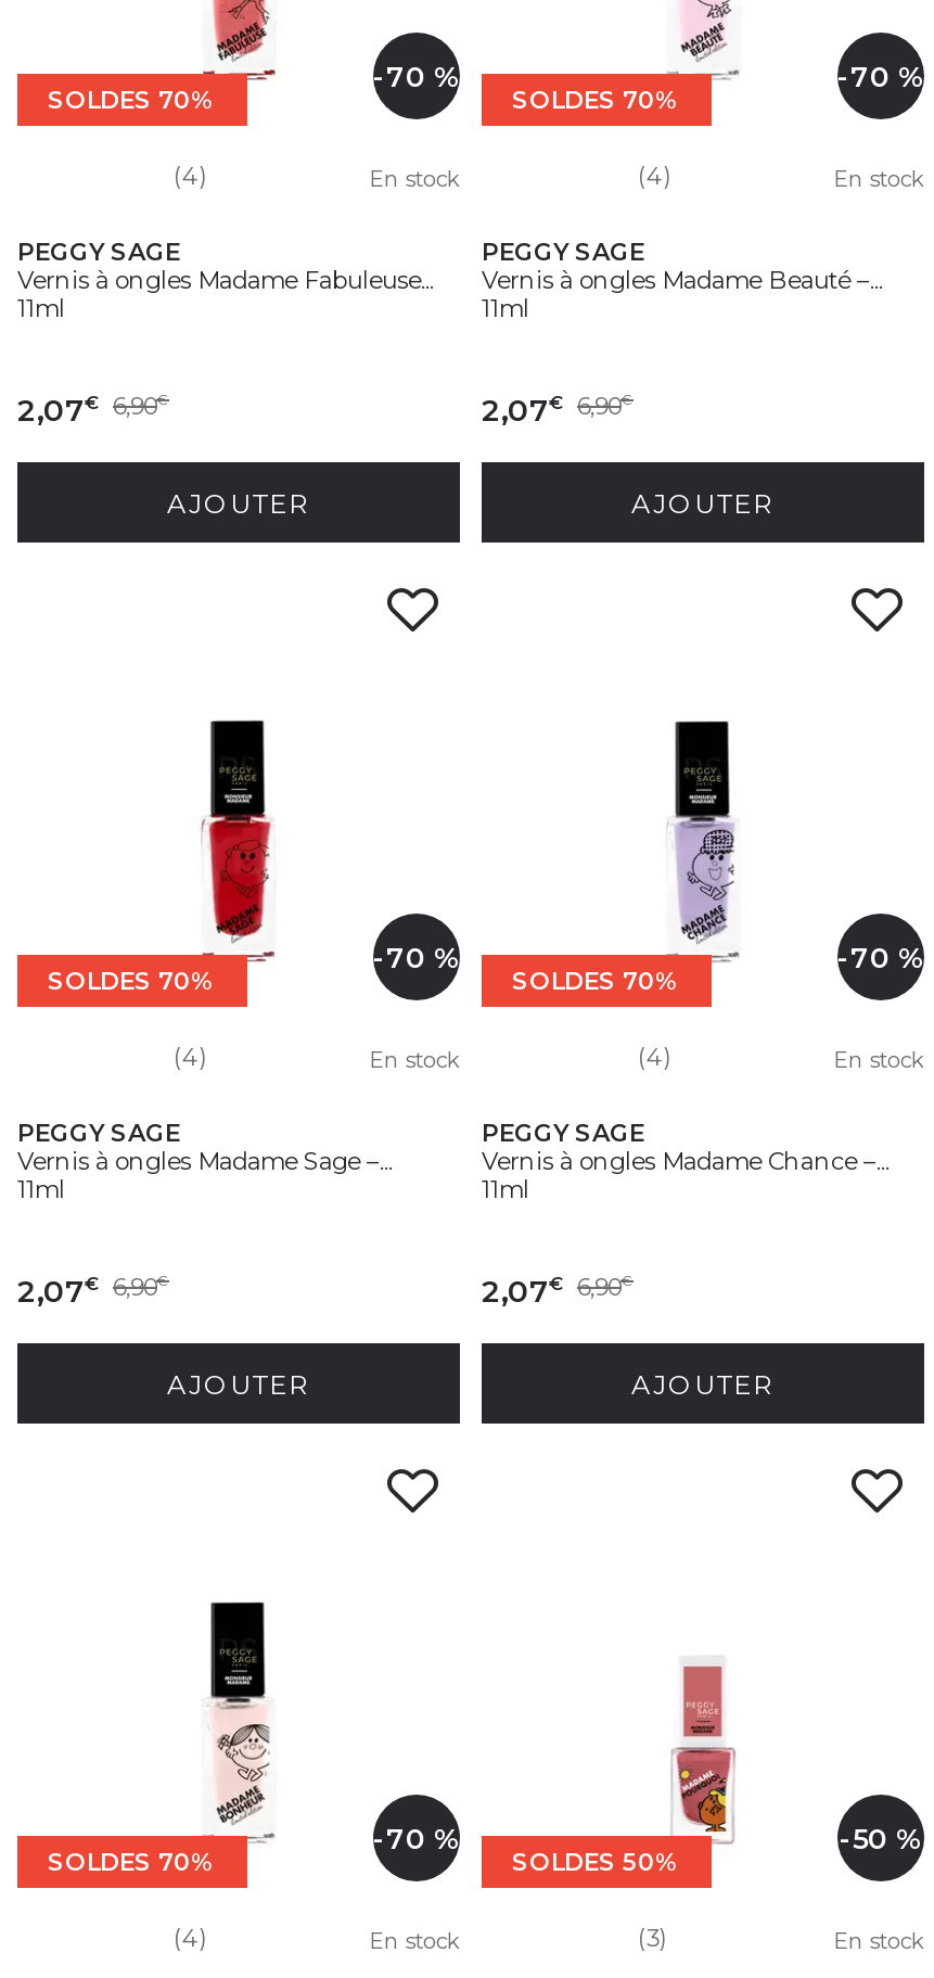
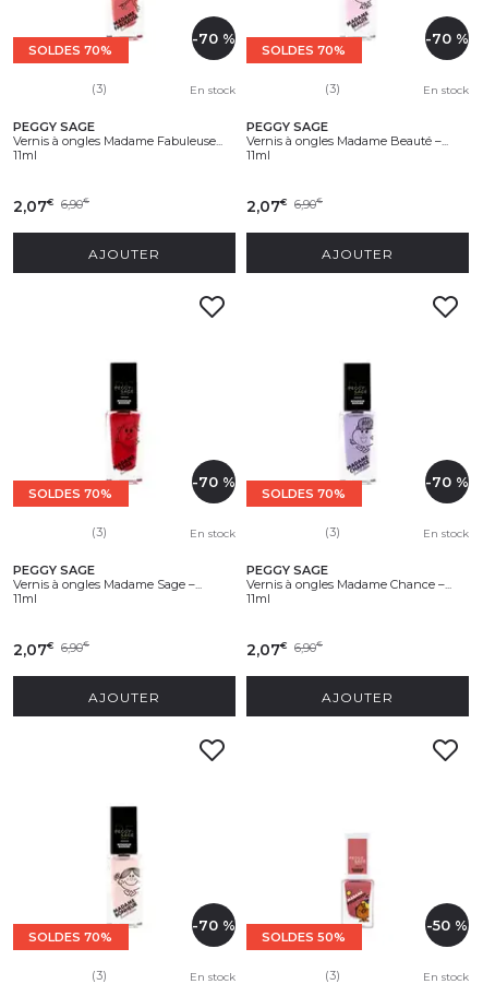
[174,161,208,192] (4) -> [92,81,107,97] (3)
[638,161,673,192] (4) -> [325,81,340,97] (3)
[174,1042,208,1073] (4) -> [92,525,107,540] (3)
[638,1042,673,1073] (4) -> [325,525,340,540] (3)
[174,1924,208,1954] (4) -> [92,968,107,983] (3)

